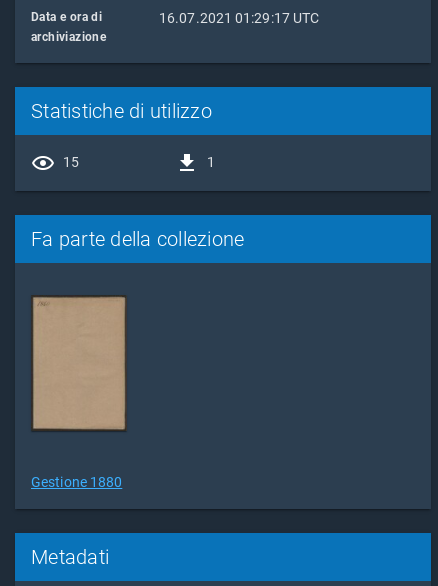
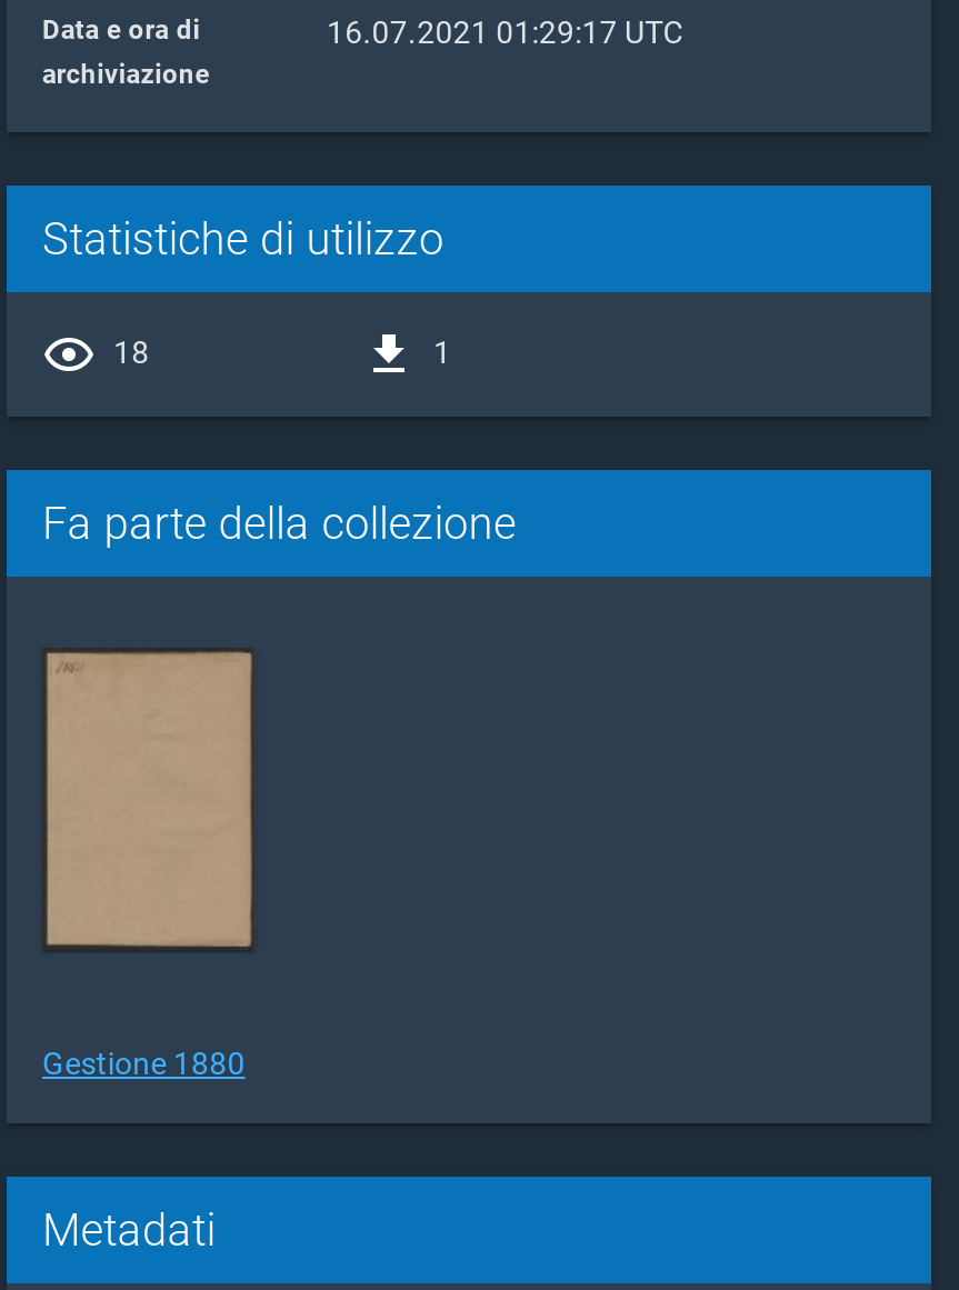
[63,154,79,170] 15 -> [113,334,149,370] 18

